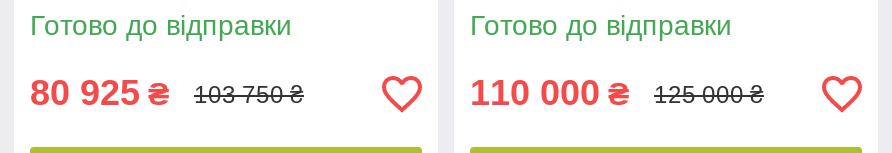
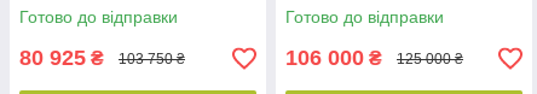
[470,73,630,113] 110 000 ₴ -> [285,46,382,70] 106 000 ₴

